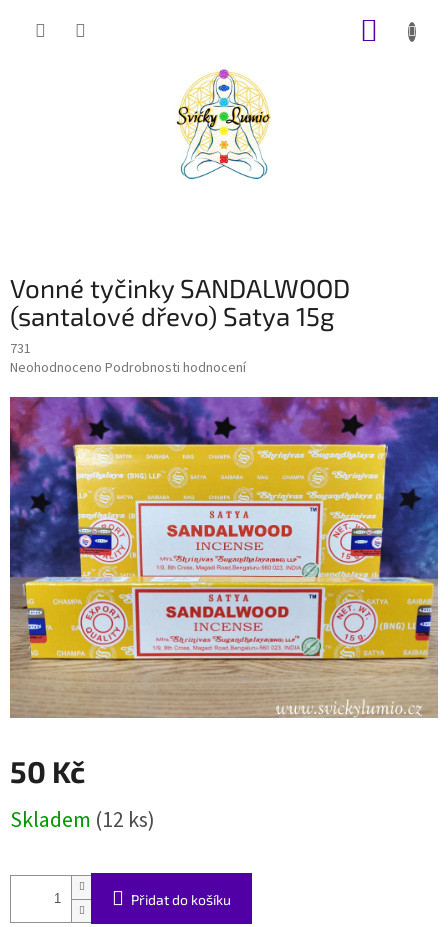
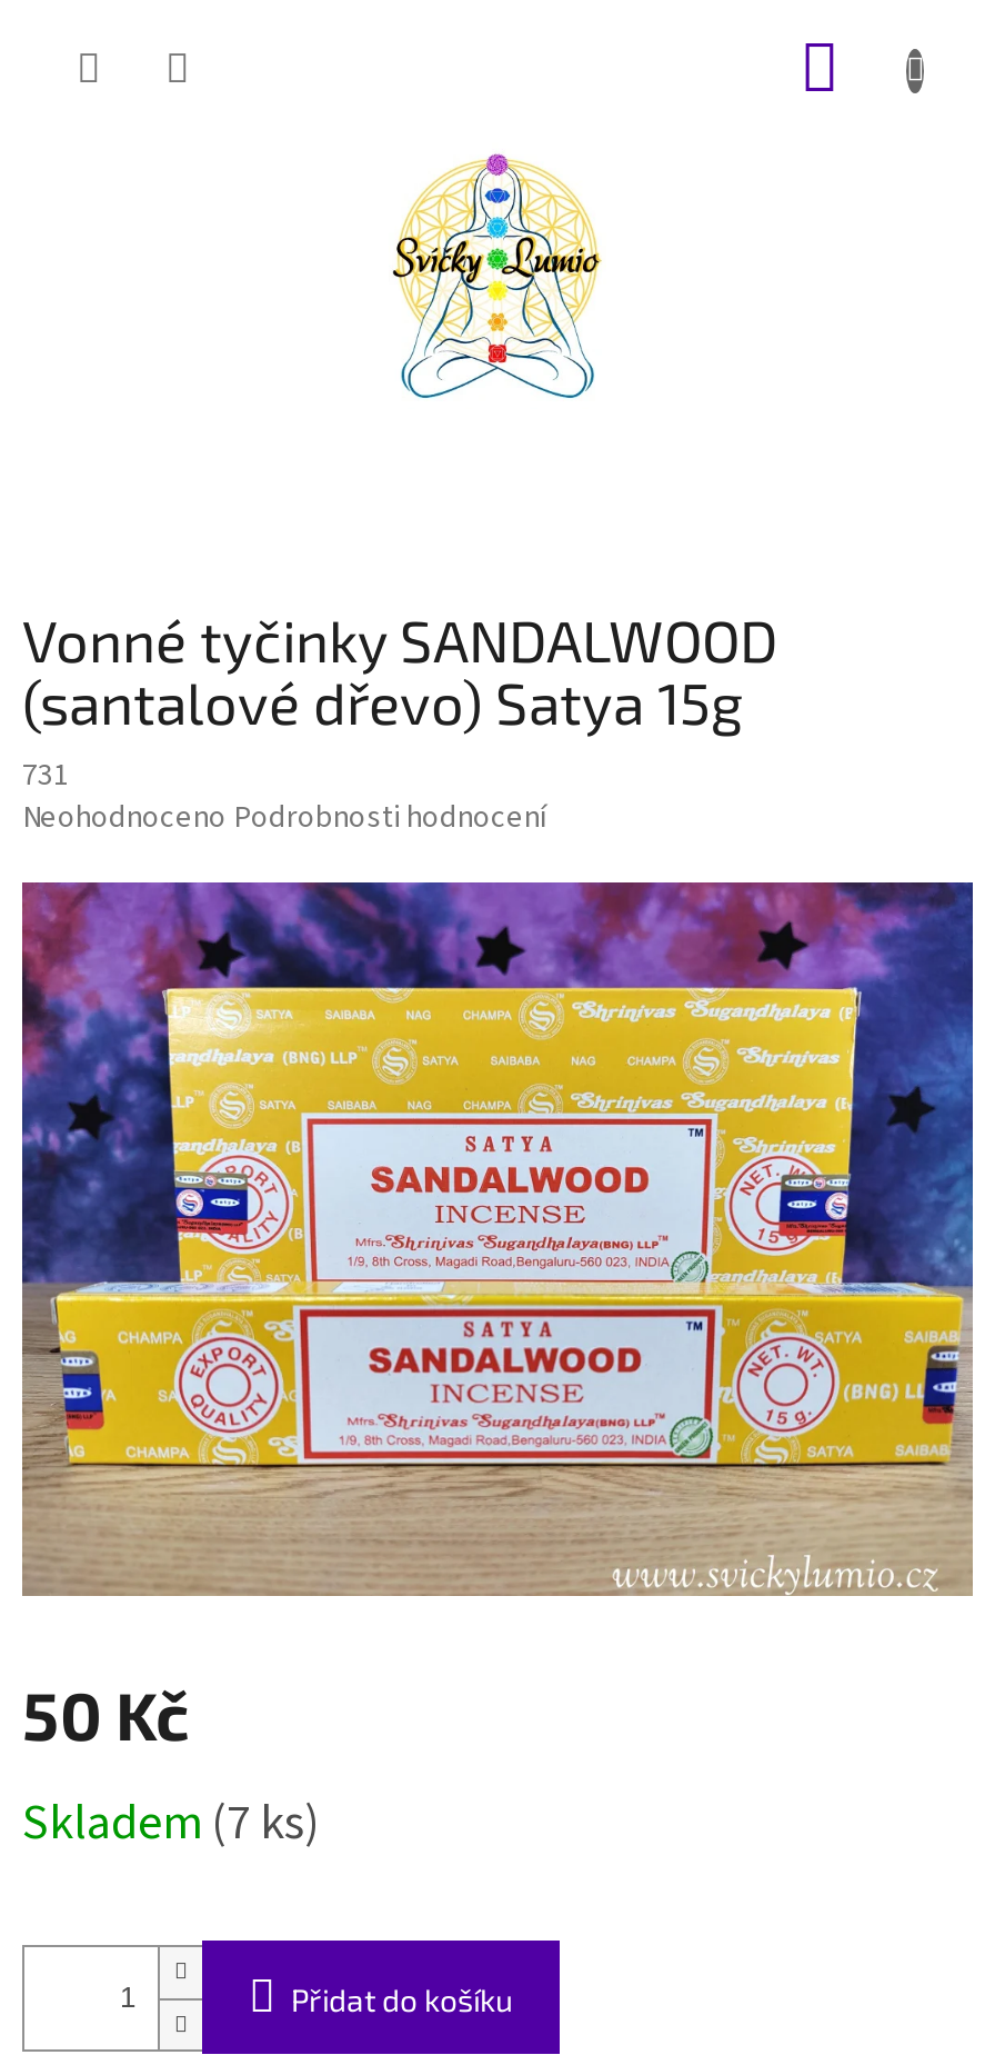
[10,804,155,836] Skladem (12 ks) -> [22,1788,320,1859] Skladem (7 ks)

